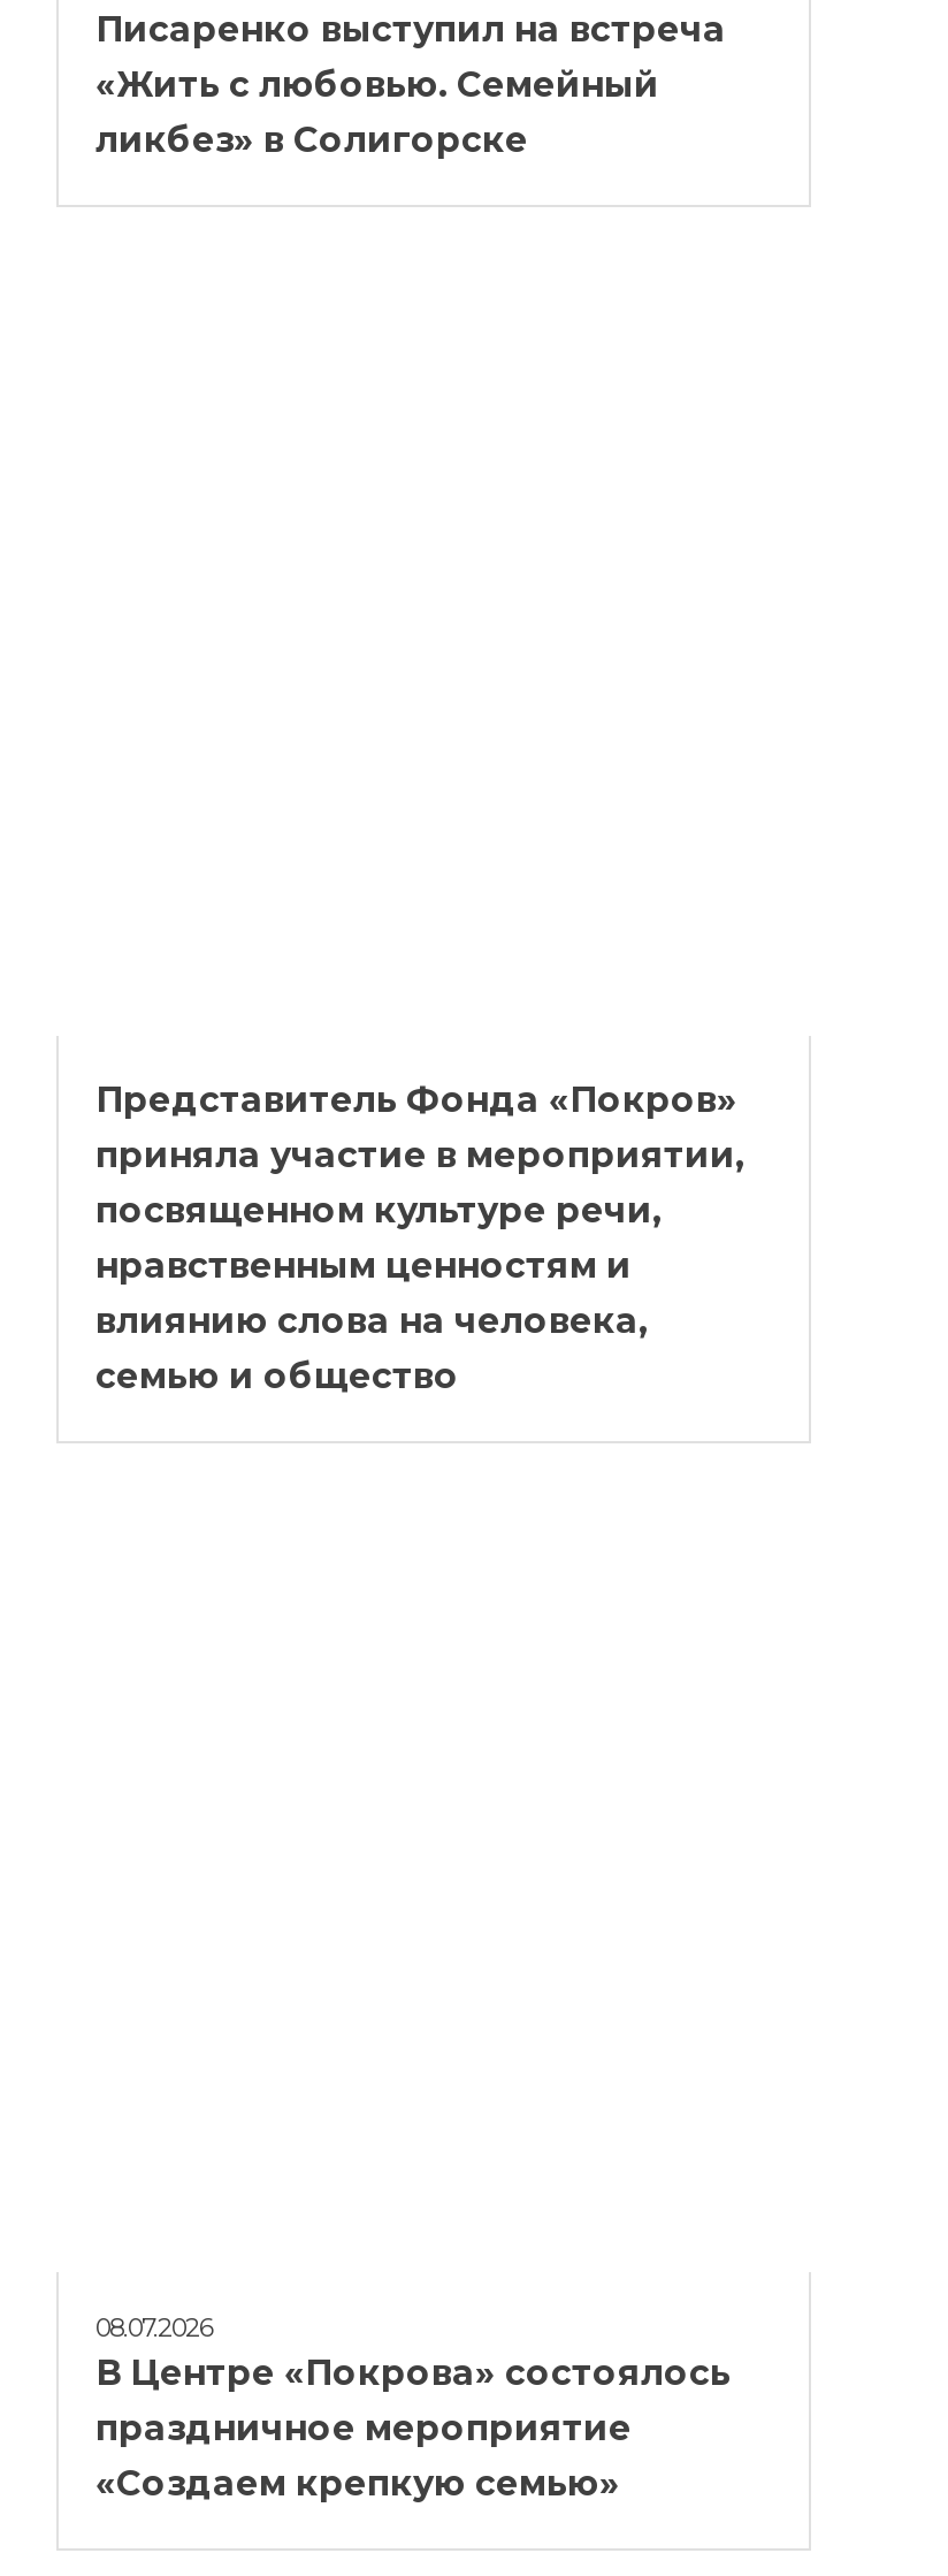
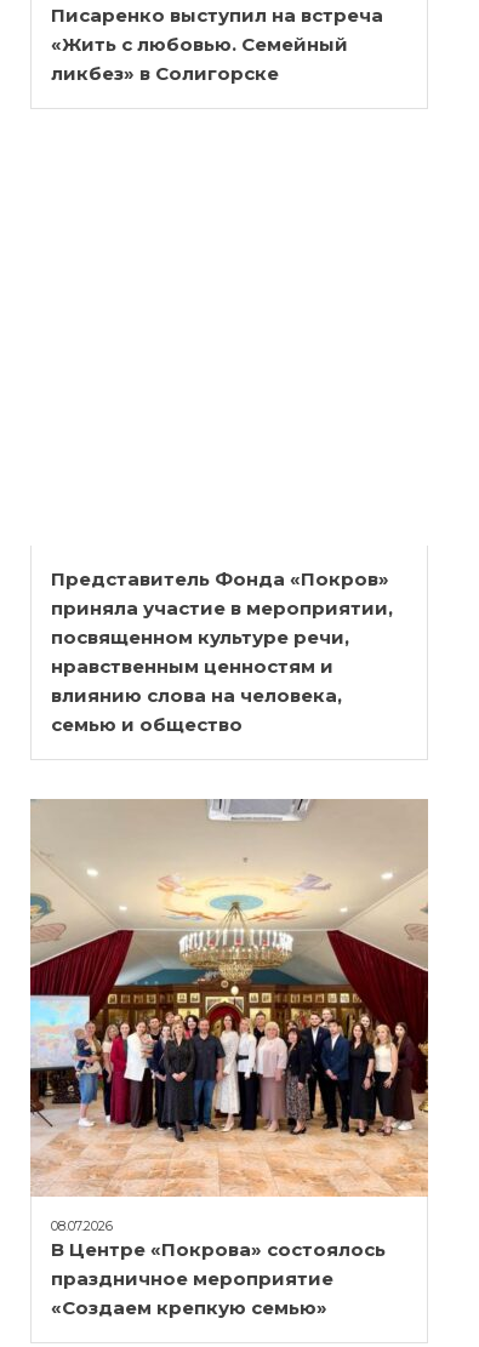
none -> [29,798,429,1198] [image]

